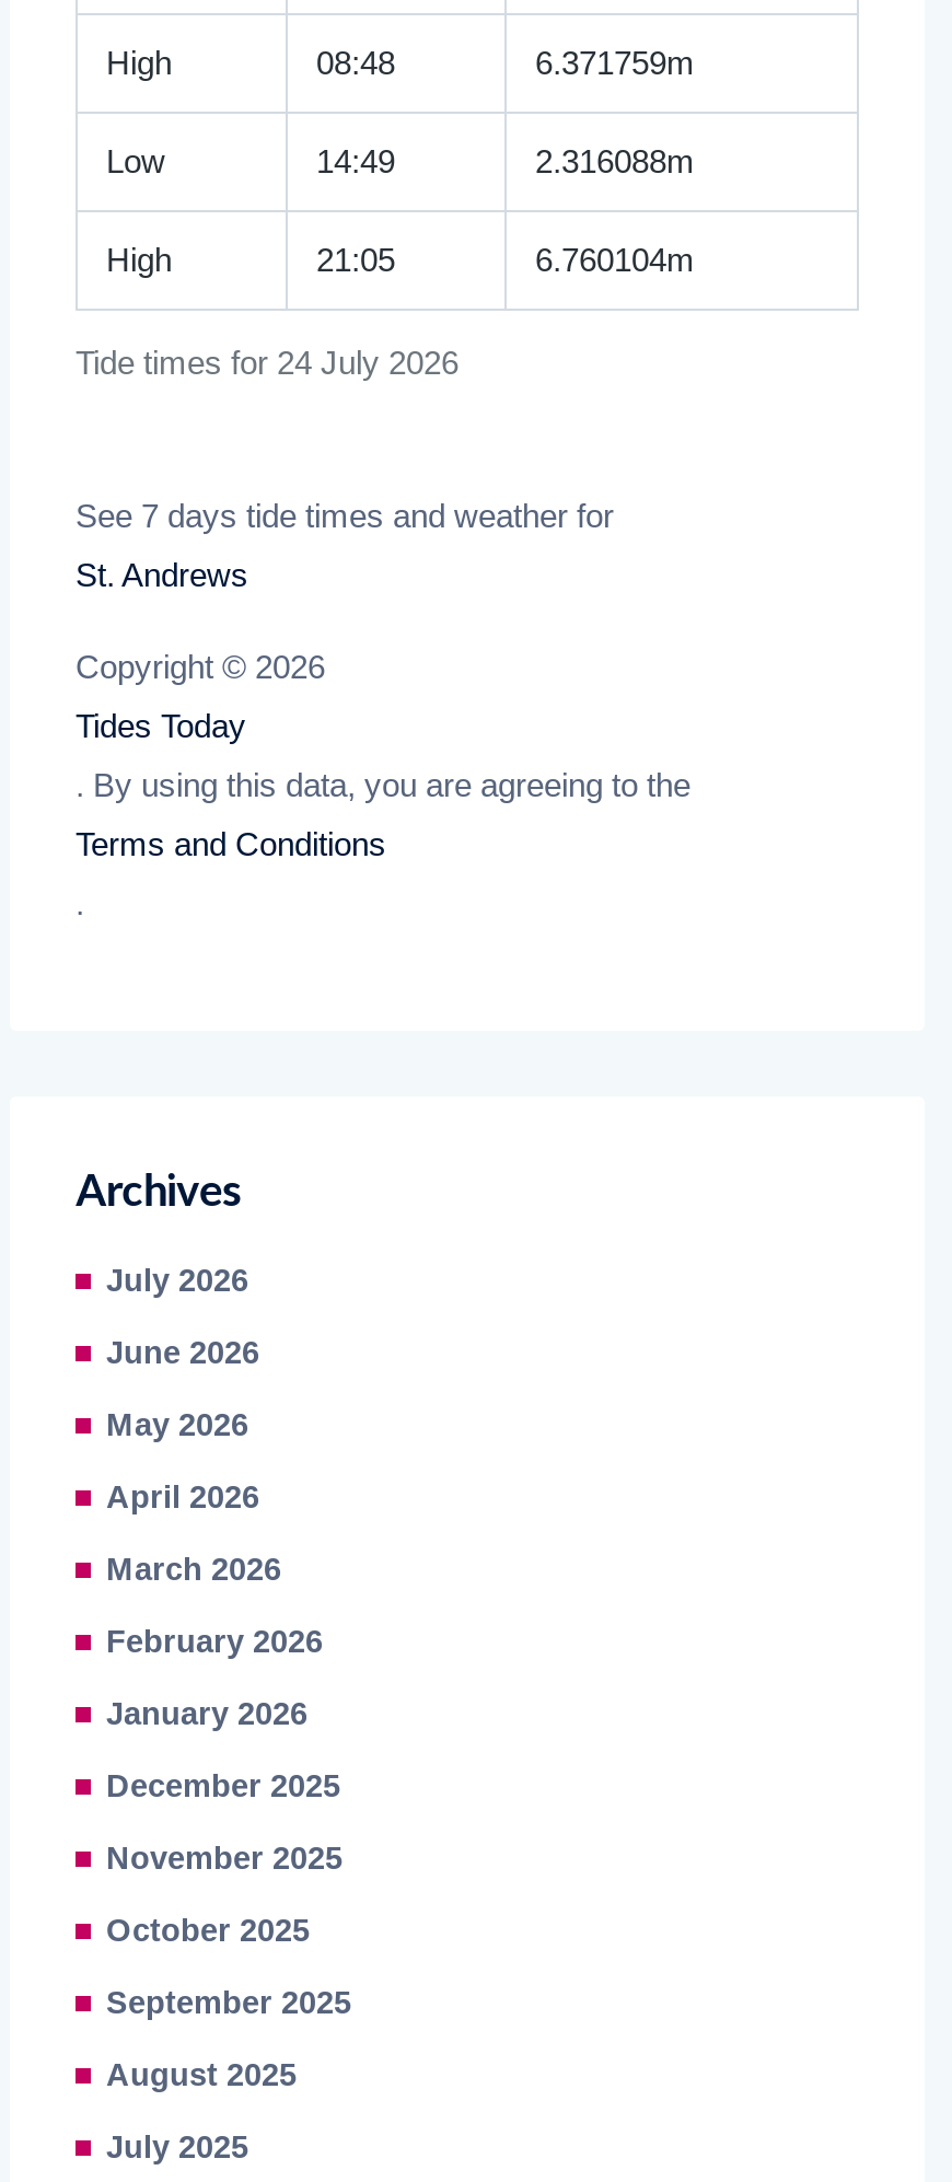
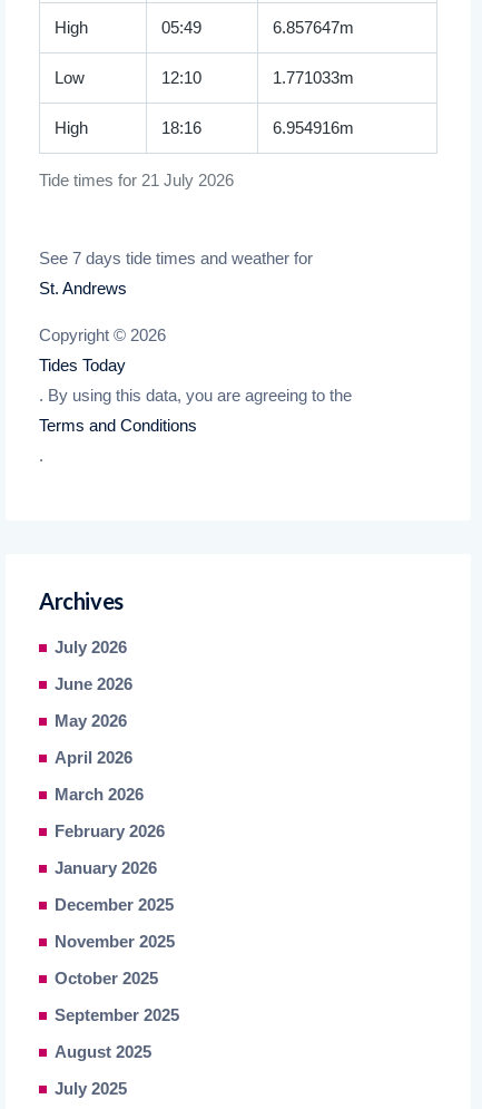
[316,44,695,81] 08:48 | 6.371759m -> [161,18,354,37] 05:49 | 6.857647m
[316,142,695,179] 14:49 | 2.316088m -> [161,68,354,87] 12:10 | 1.771033m
[316,241,695,278] 21:05 | 6.760104m -> [161,118,354,137] 18:16 | 6.954916m
[76,344,458,381] Tide times for 24 July 2026 -> [39,171,234,189] Tide times for 21 July 2026

